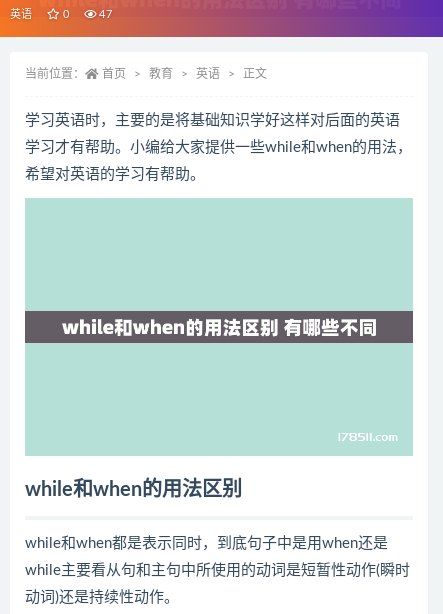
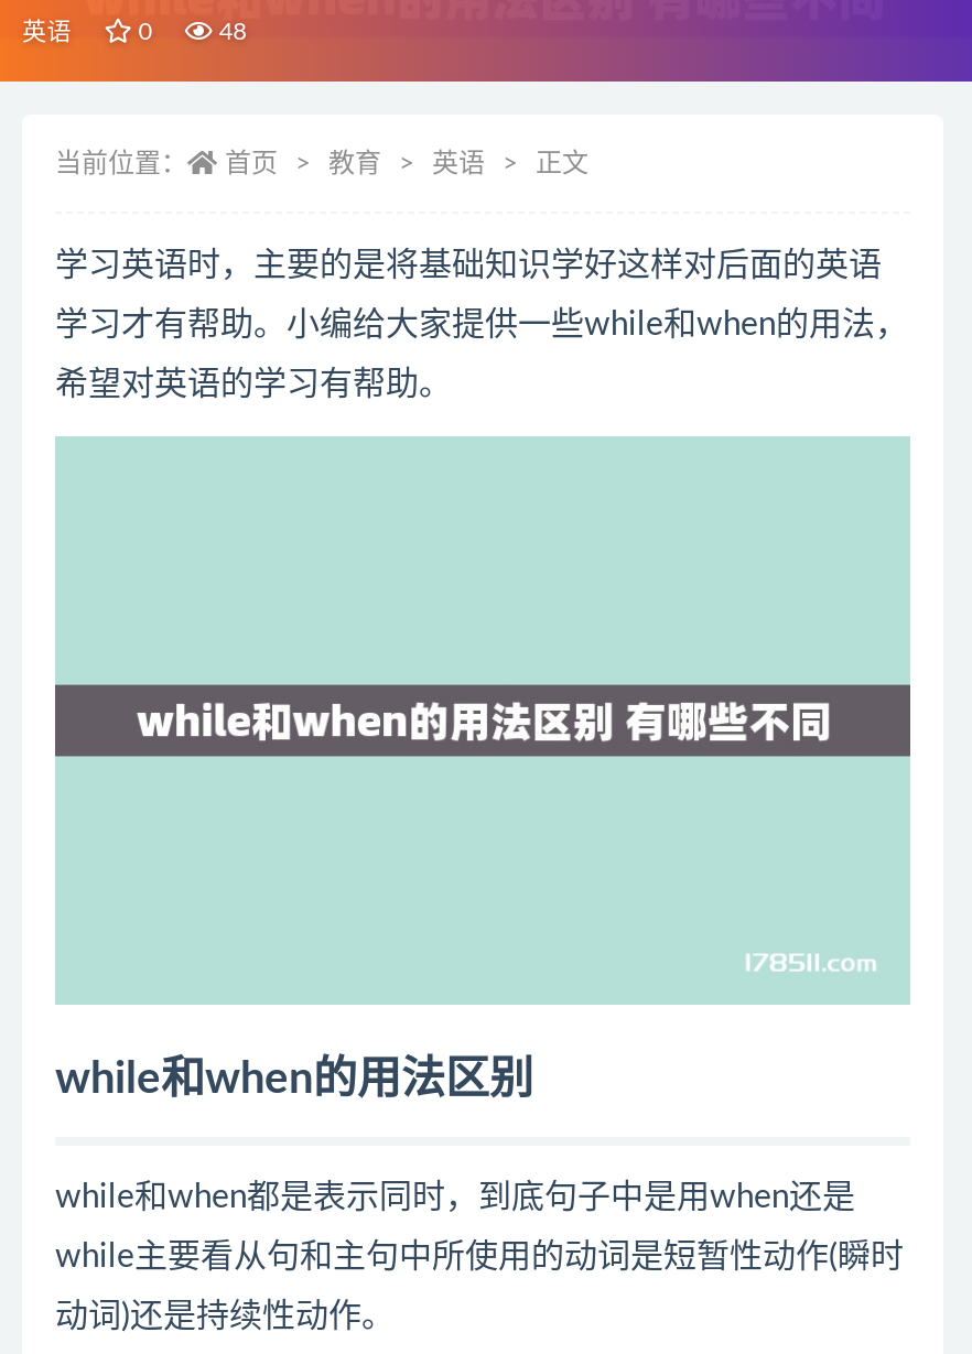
[96,9,112,20] 47 -> [212,20,246,44] 48

